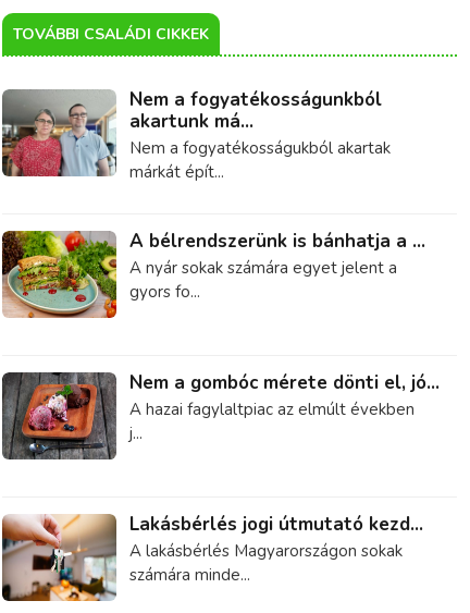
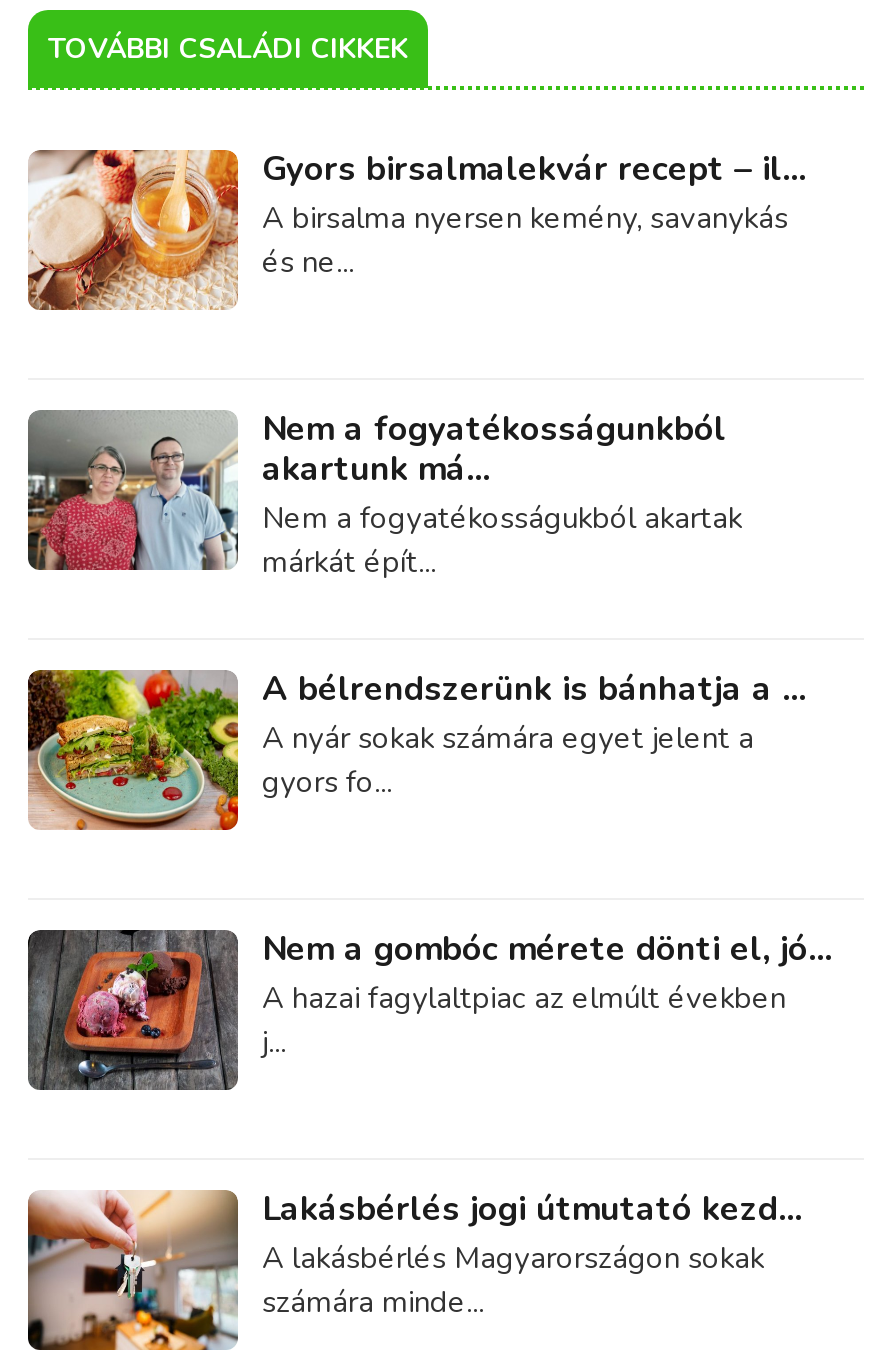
none -> [26,147,806,310] [image] | Gyors birsalmalekvár recept – il... | A birsalma nyersen kemény, savanykás | és ne...

